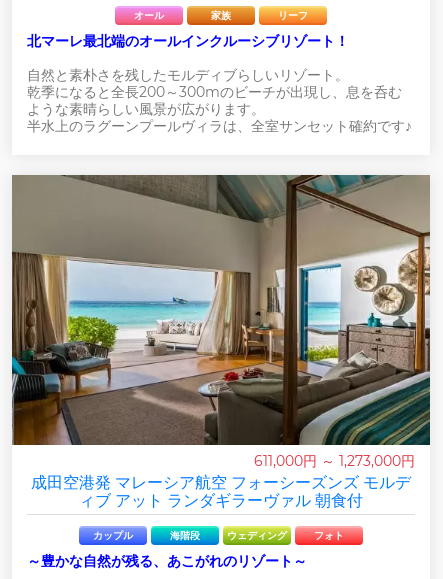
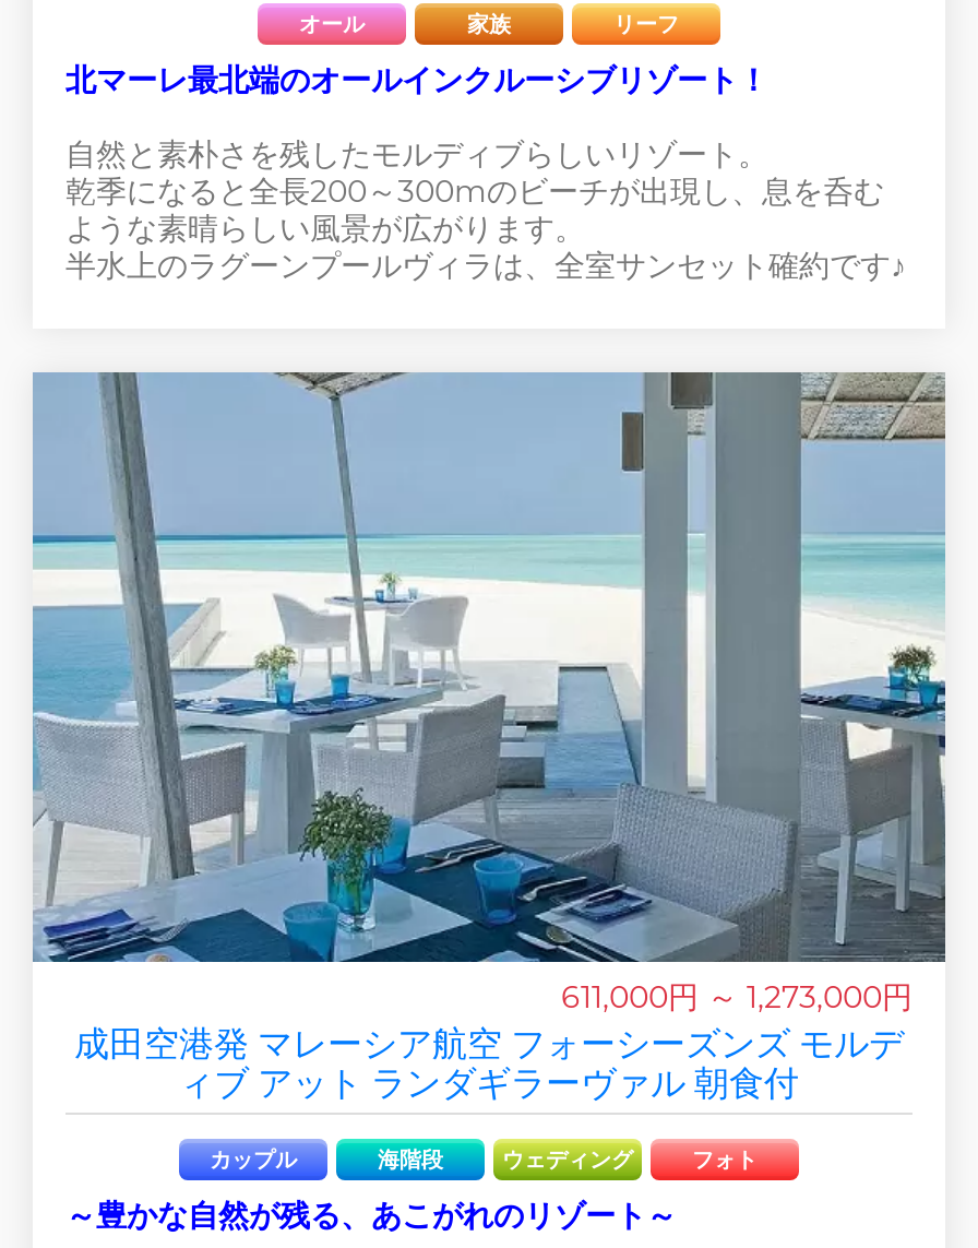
[11,174,431,446] [image] -> [31,372,947,964] [image]

